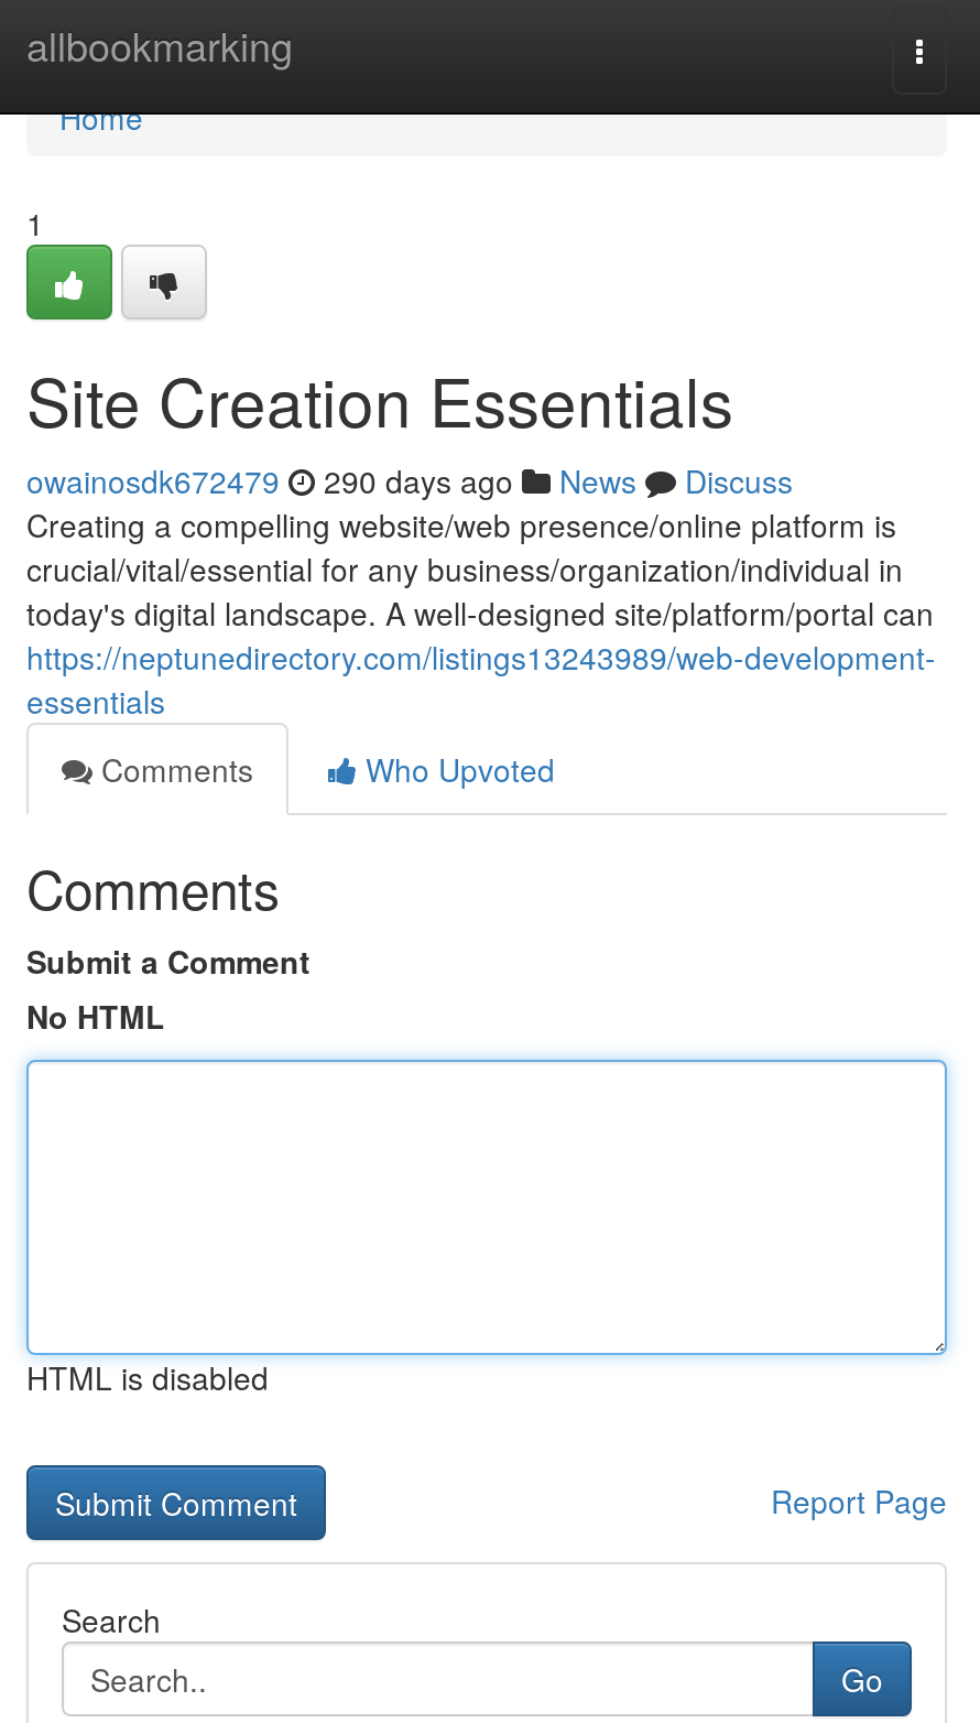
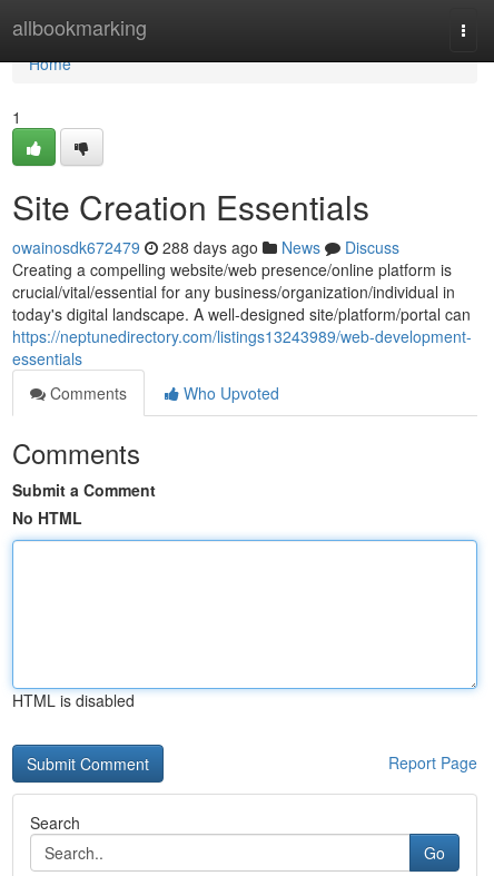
[26,458,793,502] owainosdk672479 290 days ago News Discuss -> [12,236,399,258] owainosdk672479 288 days ago News Discuss

